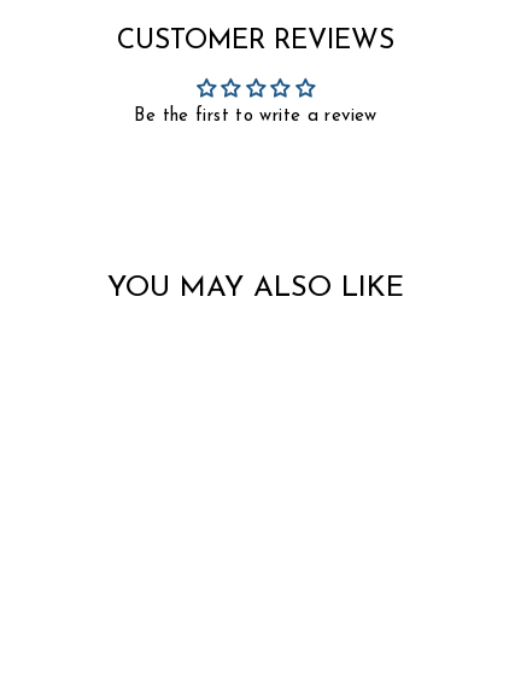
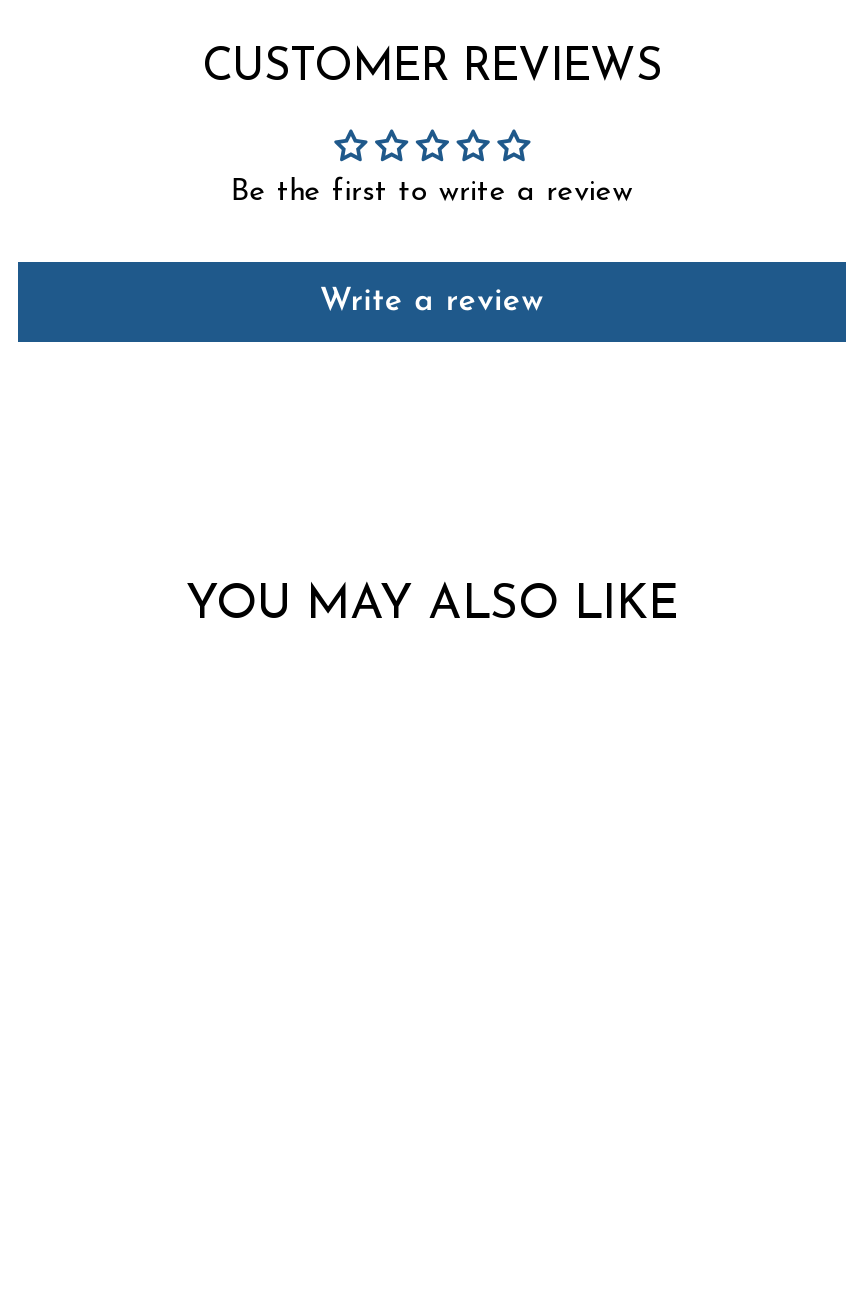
none -> [320,286,544,318] Write a review

